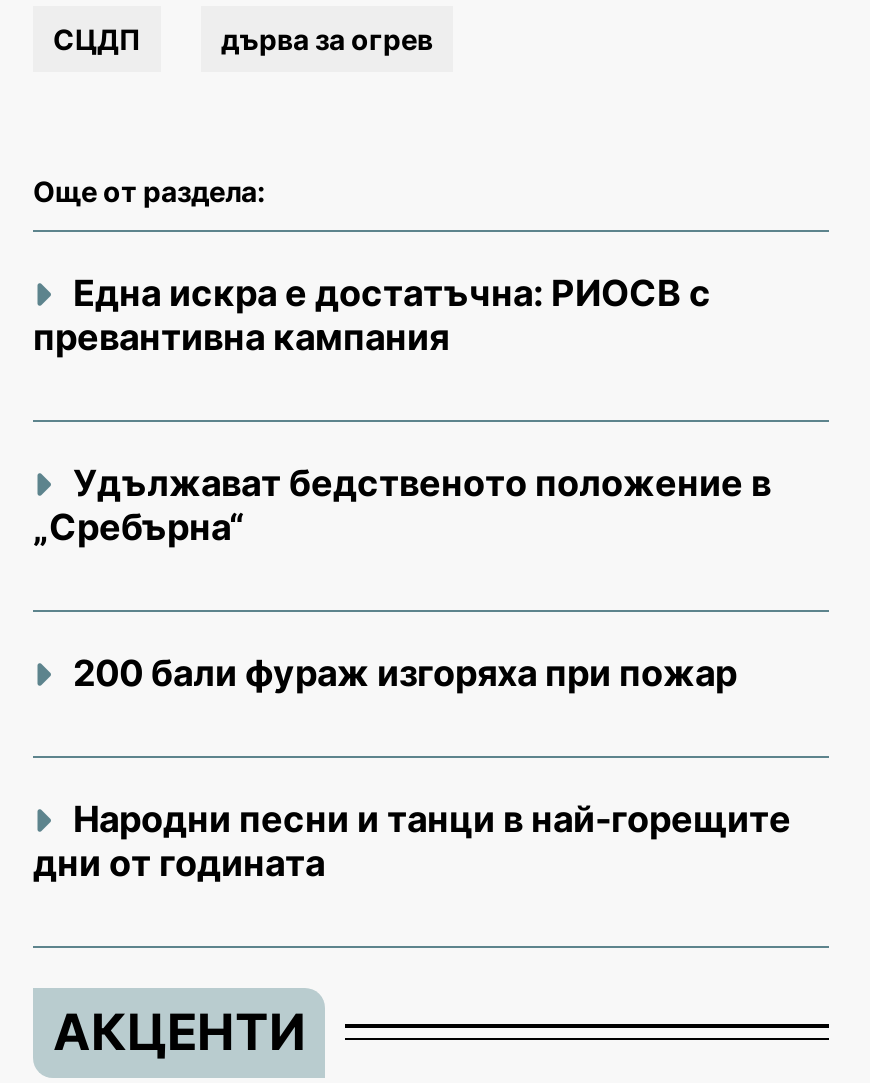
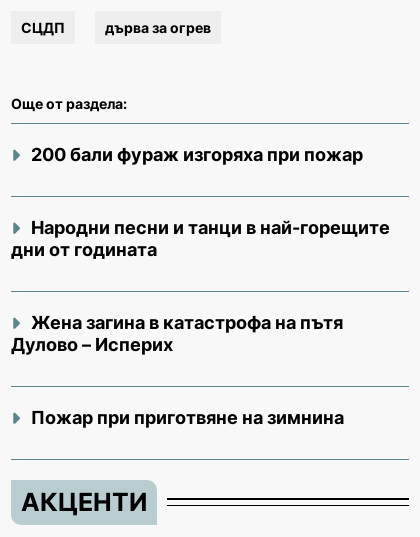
[33,272,771,548] Една искра е достатъчна: РИОСВ с | превантивна кампания | Удължават бедственото положение в | „Сребърна“ -> none
moved [33,652,791,884] -> [11,144,390,260]: 200 бали фураж изгоряха при пожар | Народни песни и танци в най-горещите | дни от годината
none -> [11,312,344,428] Жена загина в катастрофа на пътя | Дулово – Исперих | Пожар при приготвяне на зимнина

